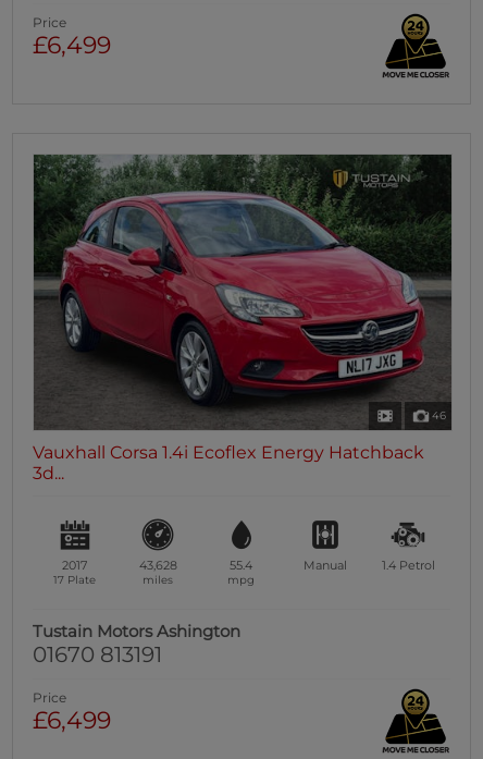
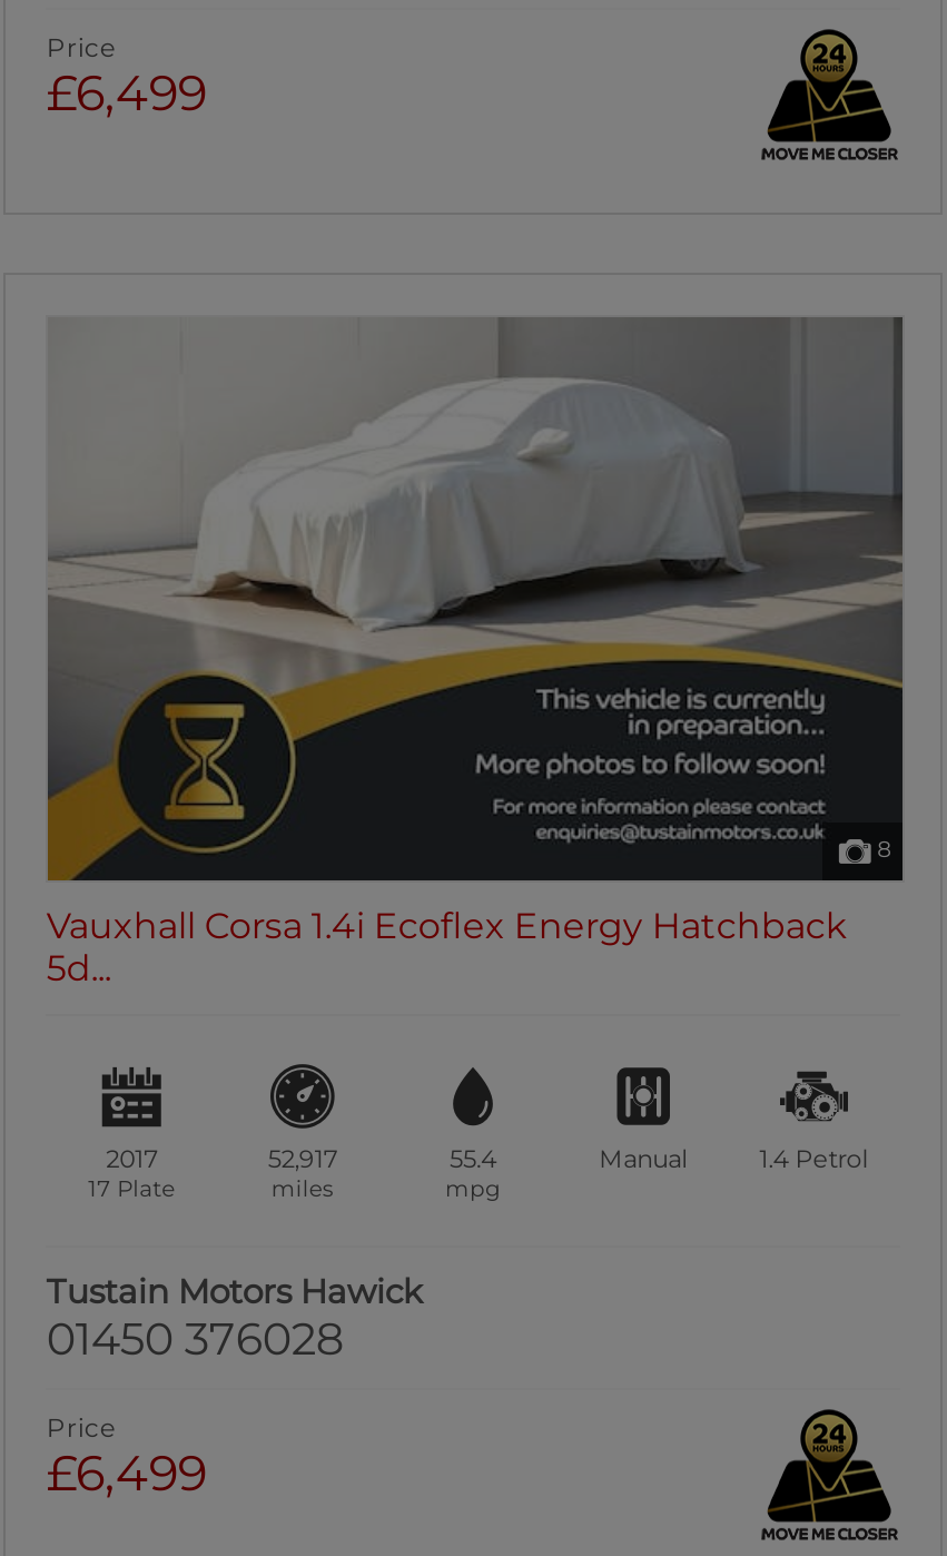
[33,154,451,430] [image] | 46 -> [46,317,905,880] [image] | 8
[33,463,65,484] 3d... -> [46,948,111,990] 5d...
[139,558,177,573] 43,628 -> [268,1142,337,1173] 52,917
[33,620,241,641] Tustain Motors Ashington -> [46,1269,422,1311] Tustain Motors Hawick
[33,641,162,667] 01670 813191 -> [46,1311,345,1365] 01450 376028

